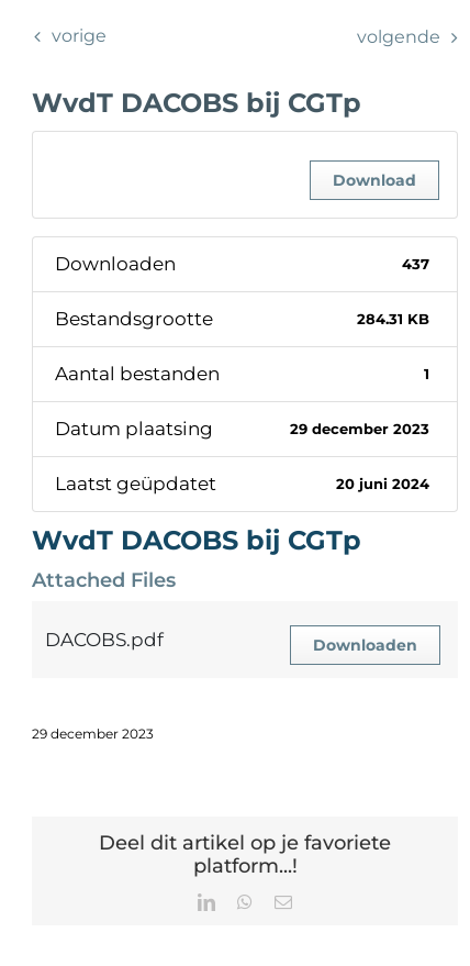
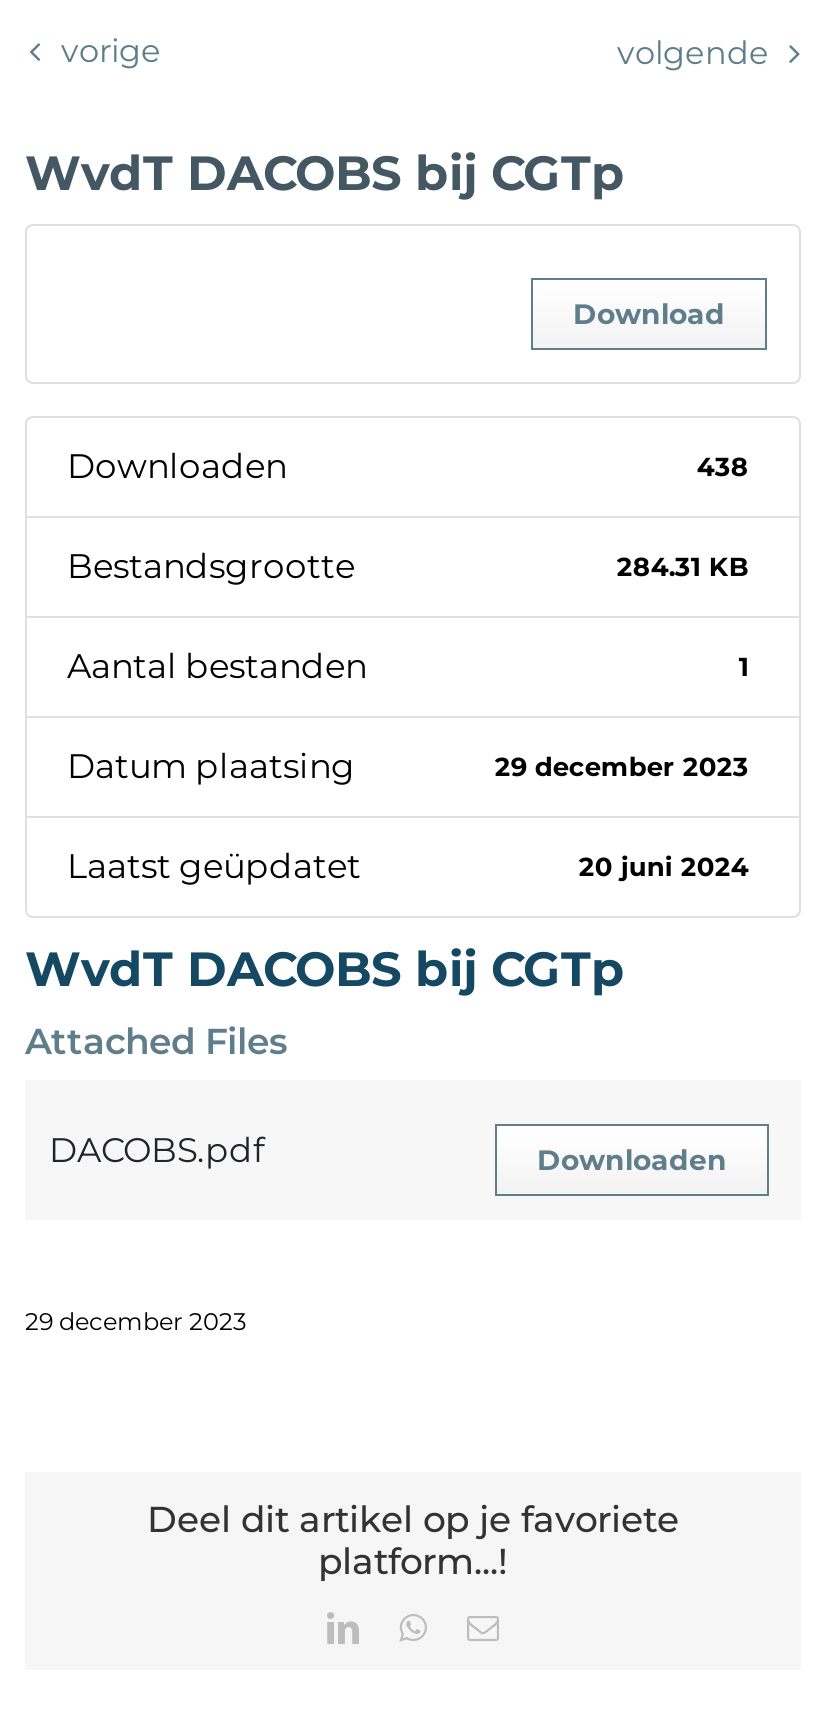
[402,256,429,272] 437 -> [697,451,749,481] 438

